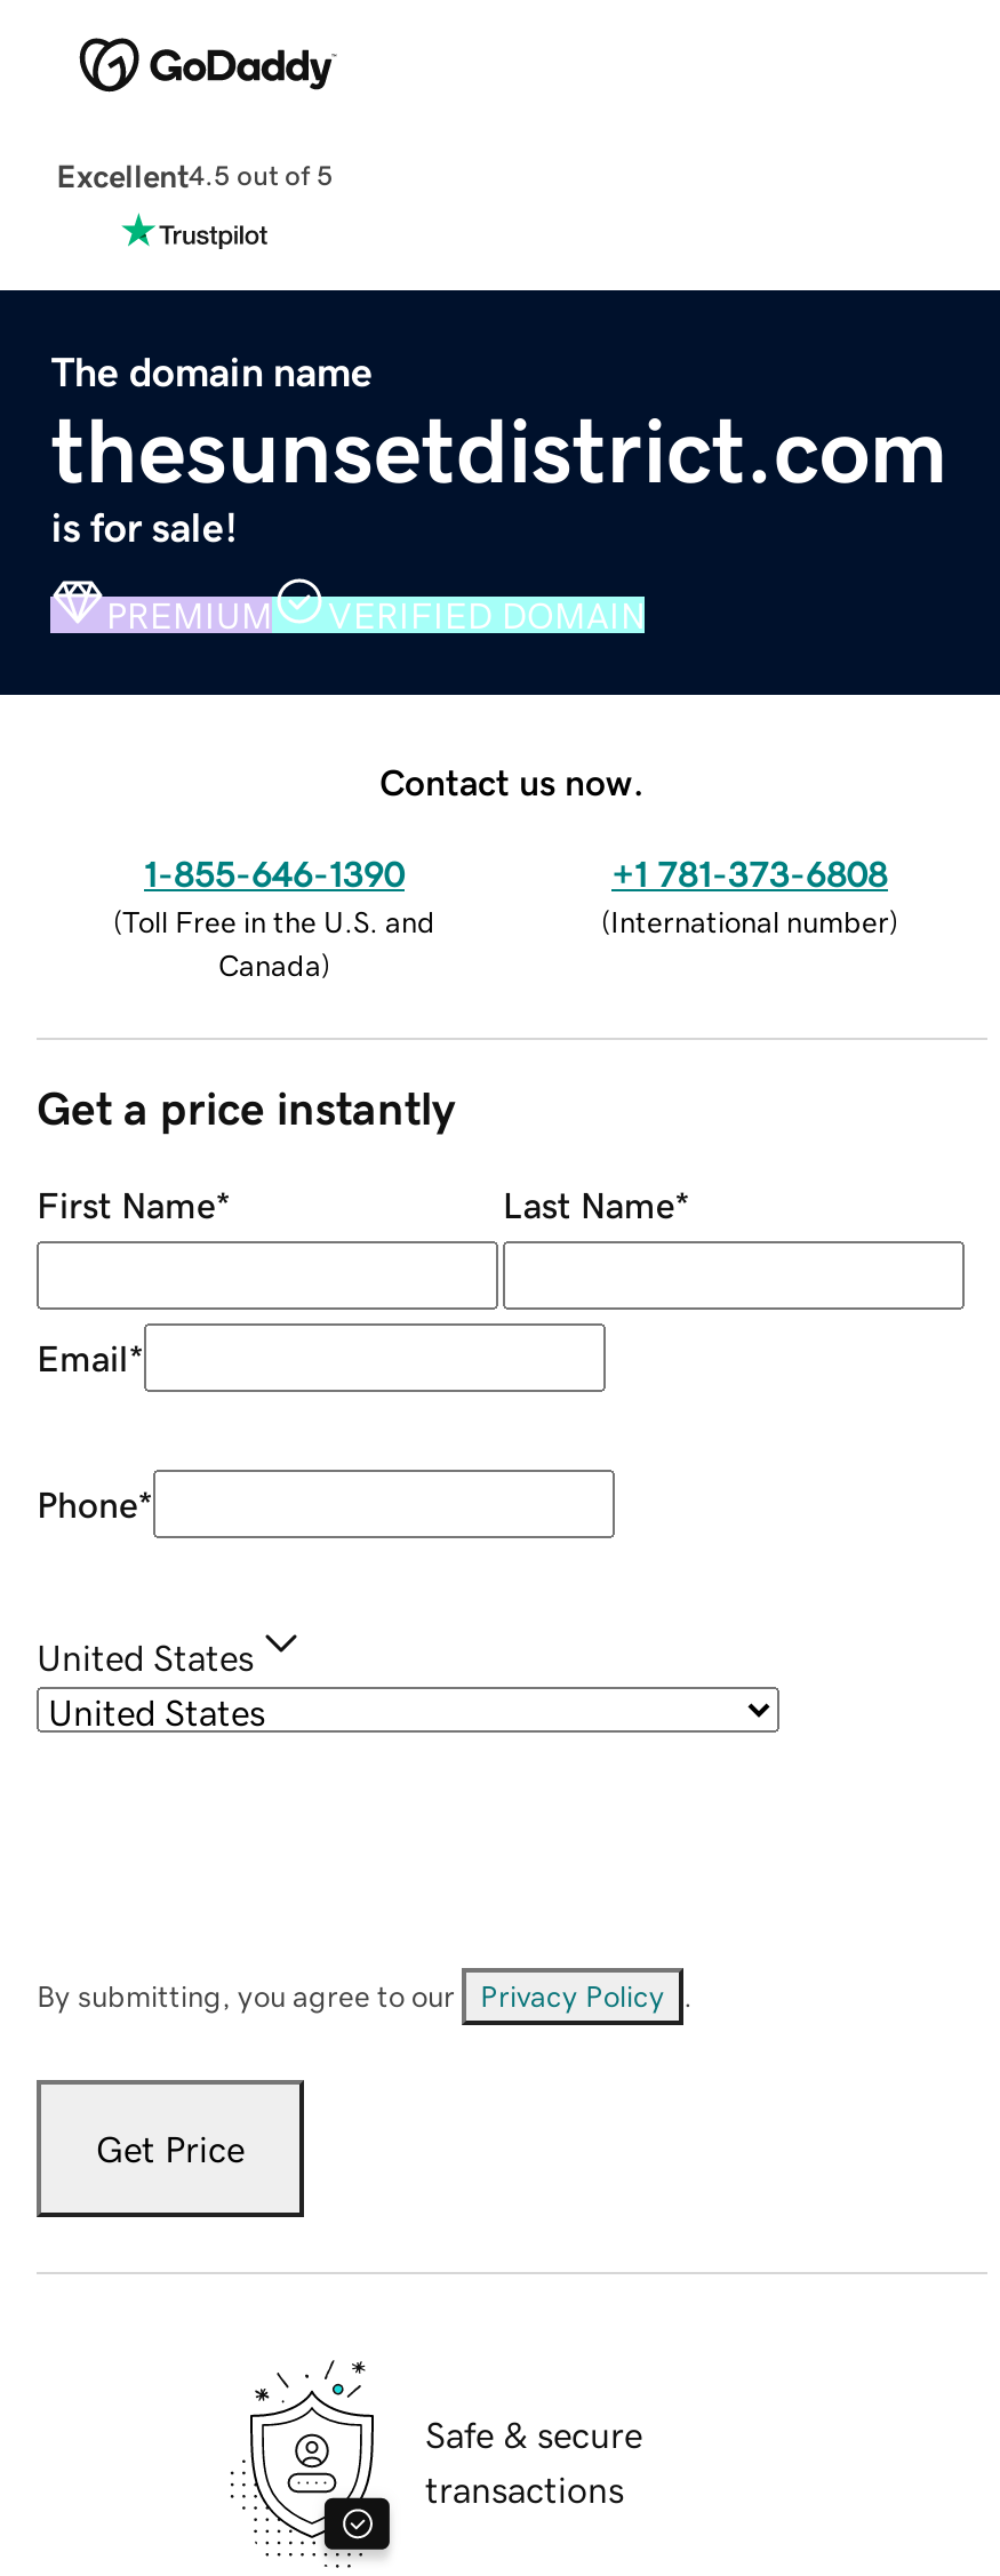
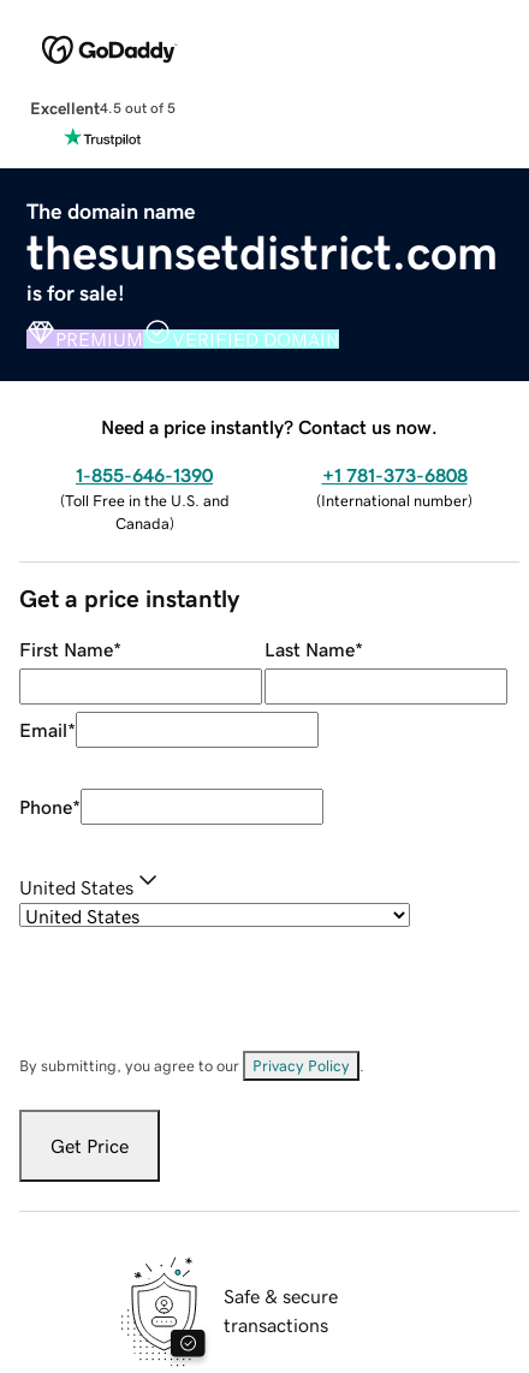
[379,763,645,799] Contact us now. -> [101,417,438,436] Need a price instantly? Contact us now.

